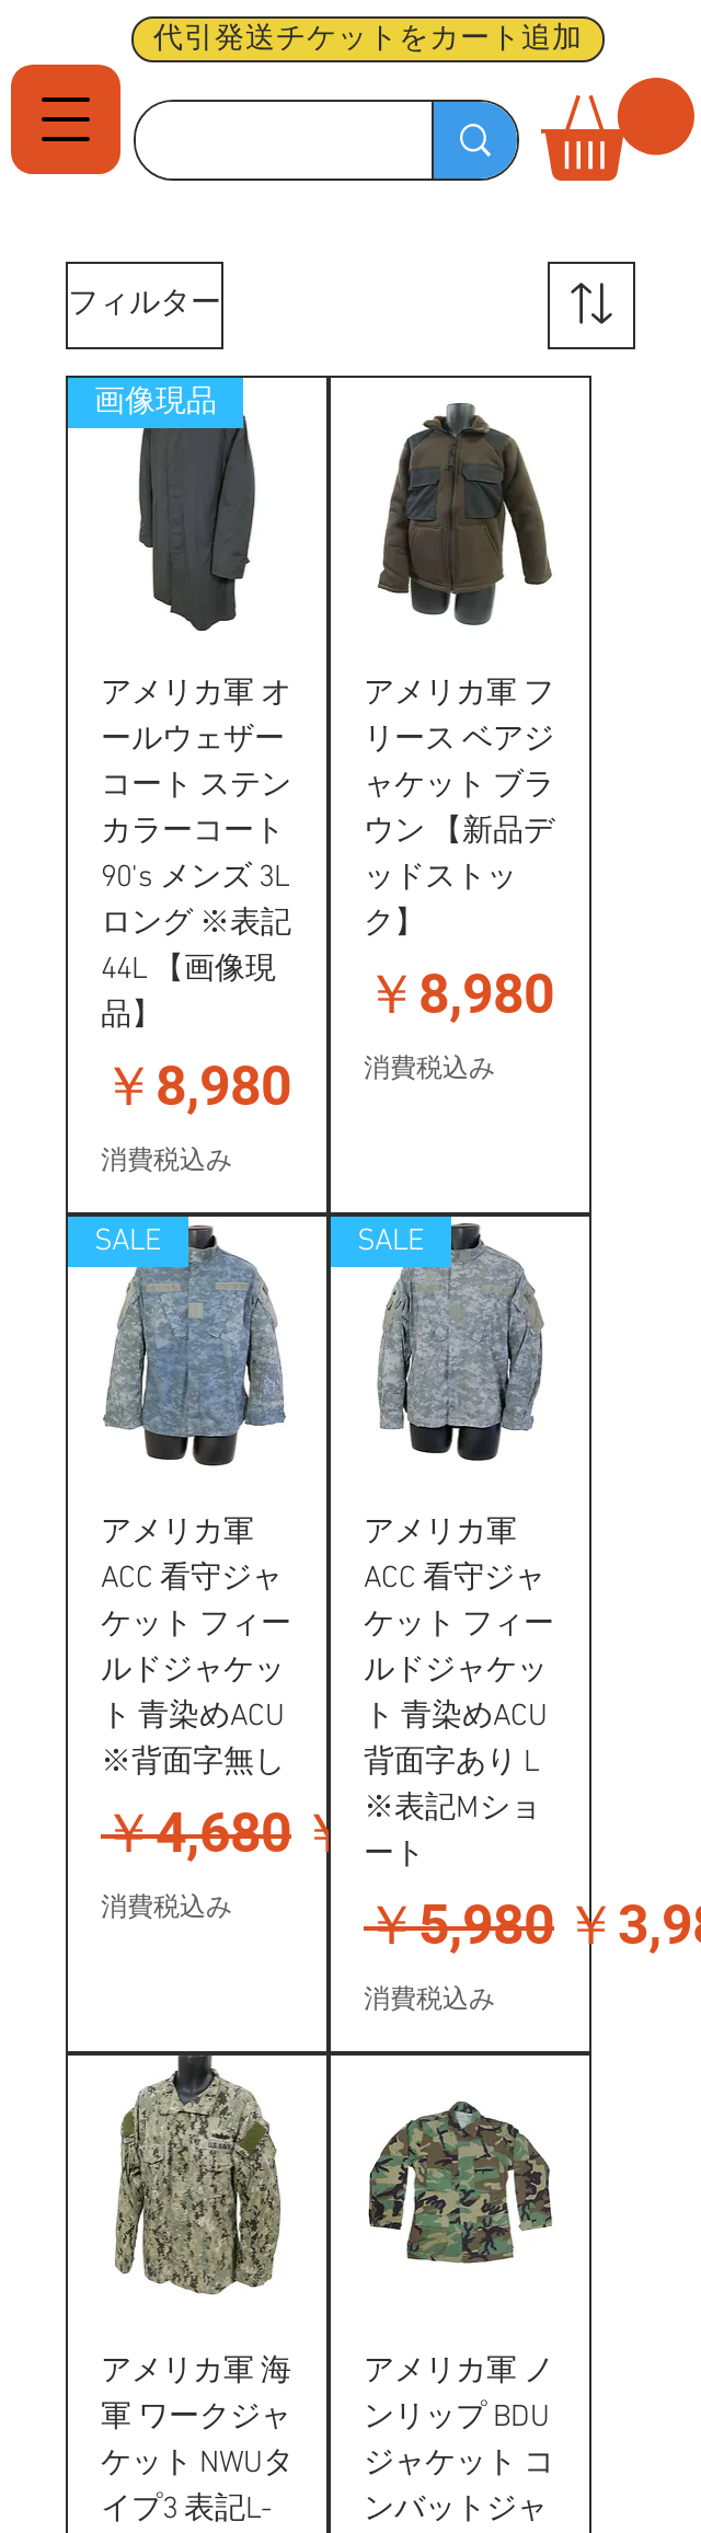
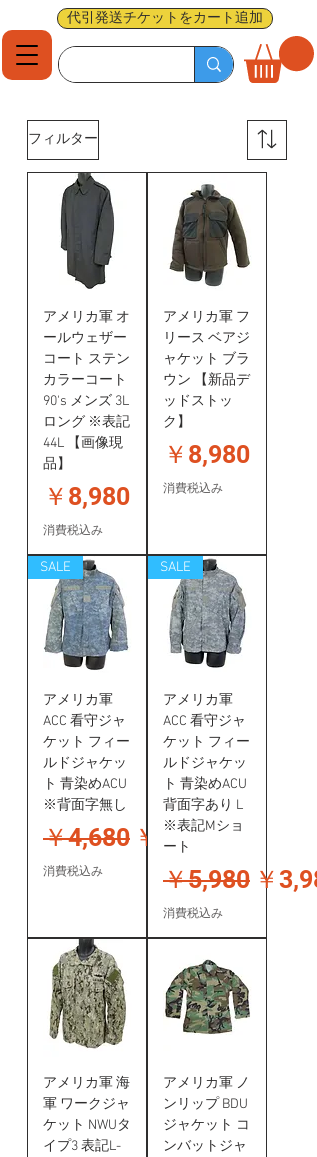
[94,384,217,421] 画像現品 -> none

